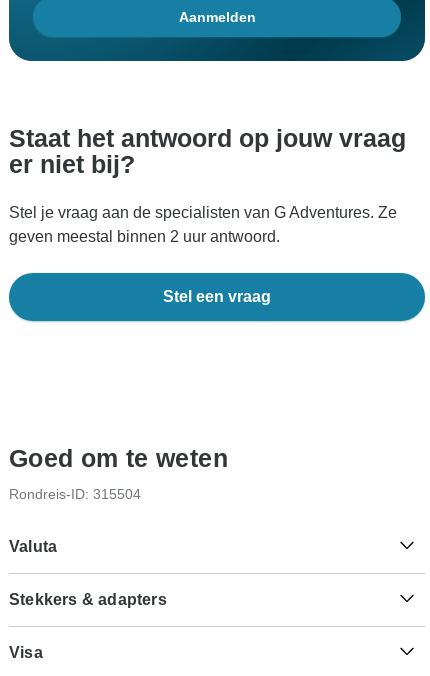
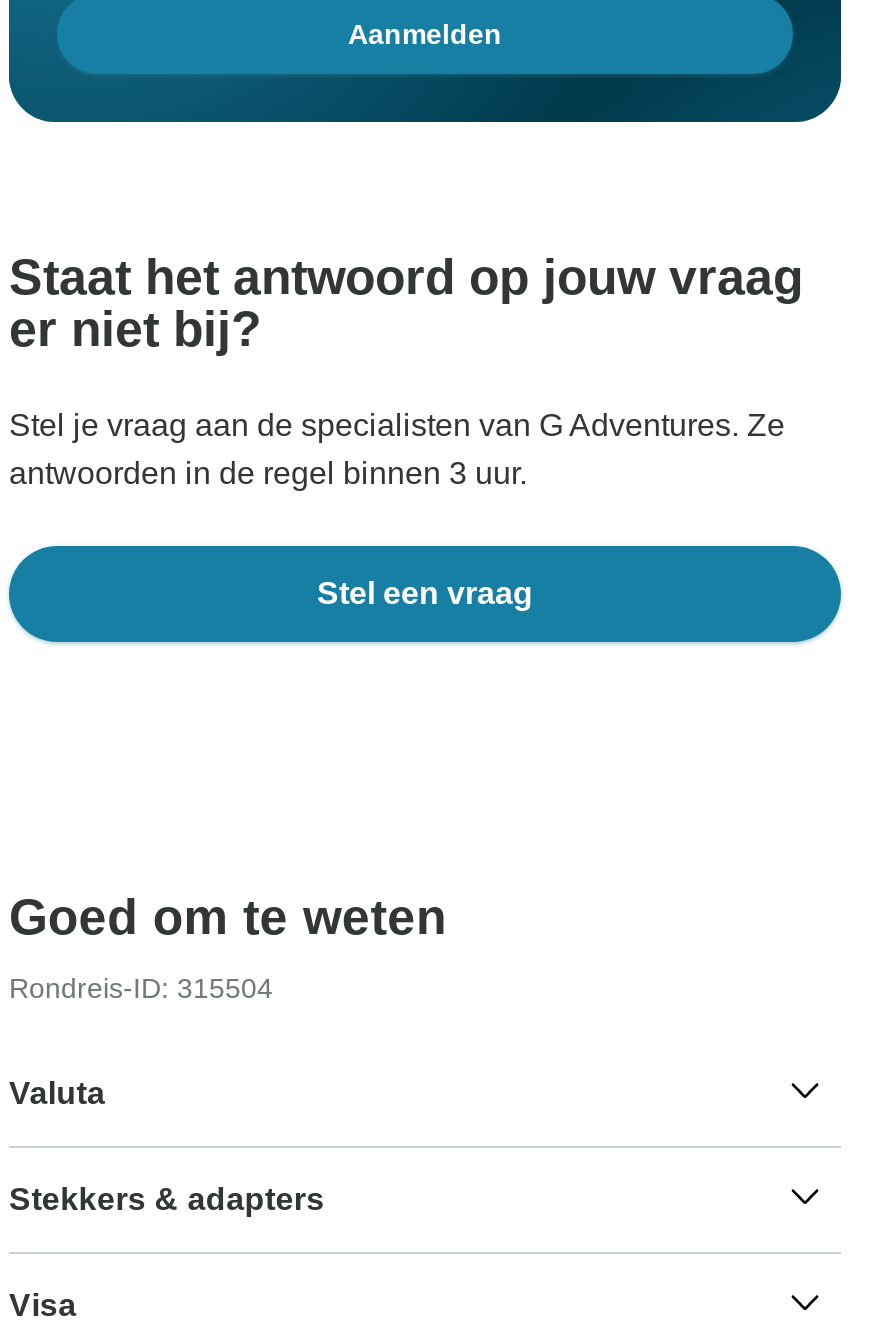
[9,228,280,245] geven meestal binnen 2 uur antwoord. -> [9,456,527,490] antwoorden in de regel binnen 3 uur.

